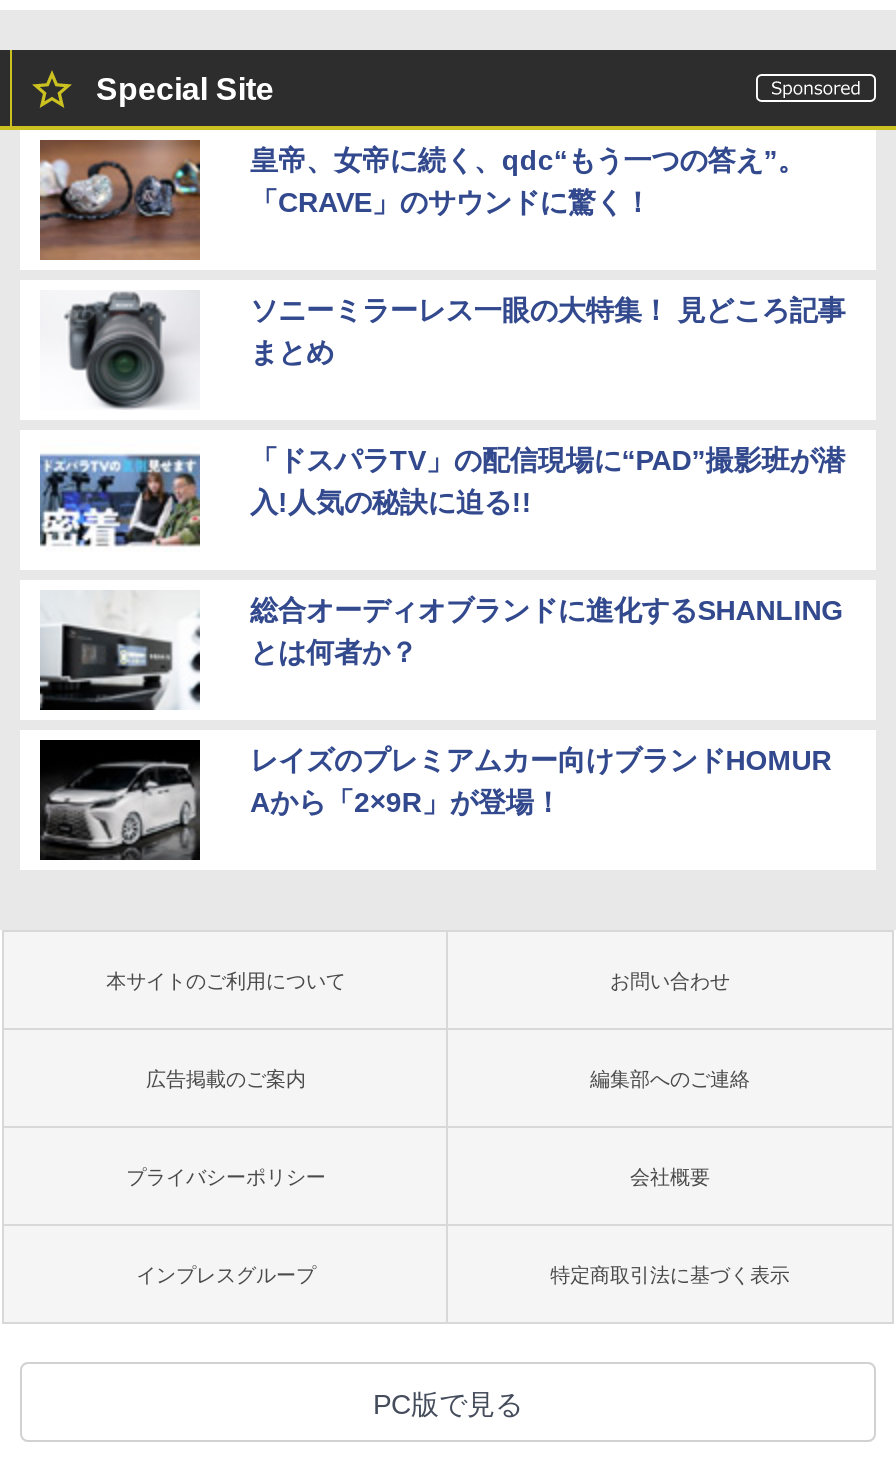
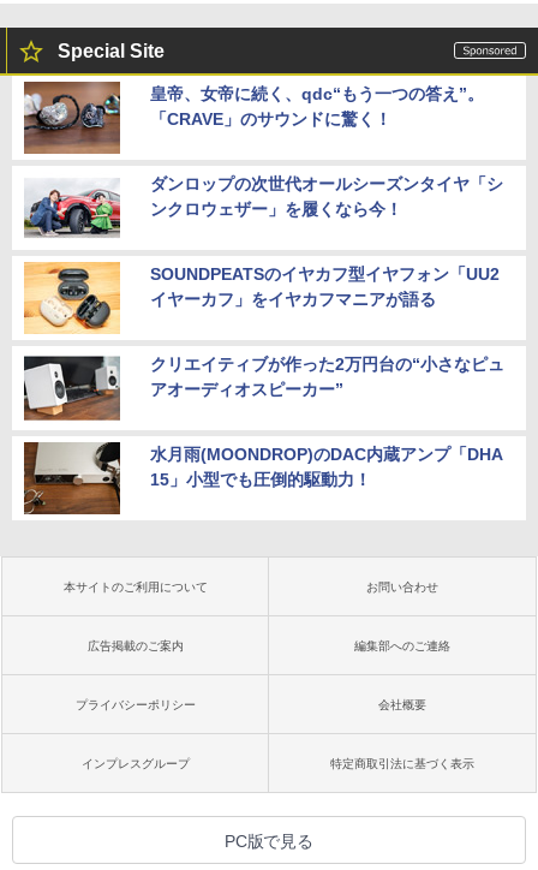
[40,290,845,410] [image] | ソニーミラーレス一眼の大特集！ 見どころ記事 | まとめ -> [23,173,503,243] [image] | ダンロップの次世代オールシーズンタイヤ「シ | ンクロウェザー」を履くなら今！
[38,440,845,558] [image] | 「ドスパラTV」の配信現場に“PAD”撮影班が潜 | 入!人気の秘訣に迫る!! -> [23,261,499,335] [image] | SOUNDPEATSのイヤカフ型イヤフォン「UU2 | イヤーカフ」をイヤカフマニアが語る
[38,594,843,712] [image] | 総合オーディオブランドに進化するSHANLING | とは何者か？ -> [23,354,504,424] [image] | クリエイティブが作った2万円台の“小さなピュ | アオーディオスピーカー”
[38,738,831,862] [image] | レイズのプレミアムカー向けブランドHOMUR | Aから「2×9R」が登場！ -> [23,441,503,516] [image] | 水月雨(MOONDROP)のDAC内蔵アンプ「DHA | 15」小型でも圧倒的駆動力！

